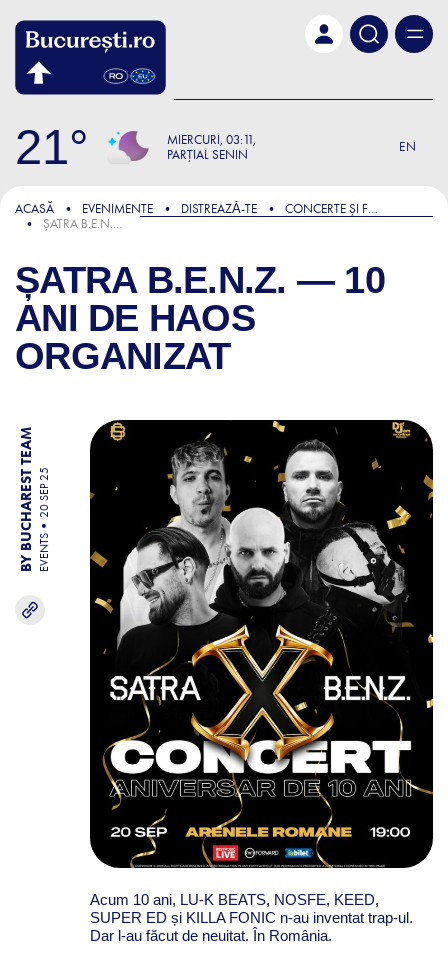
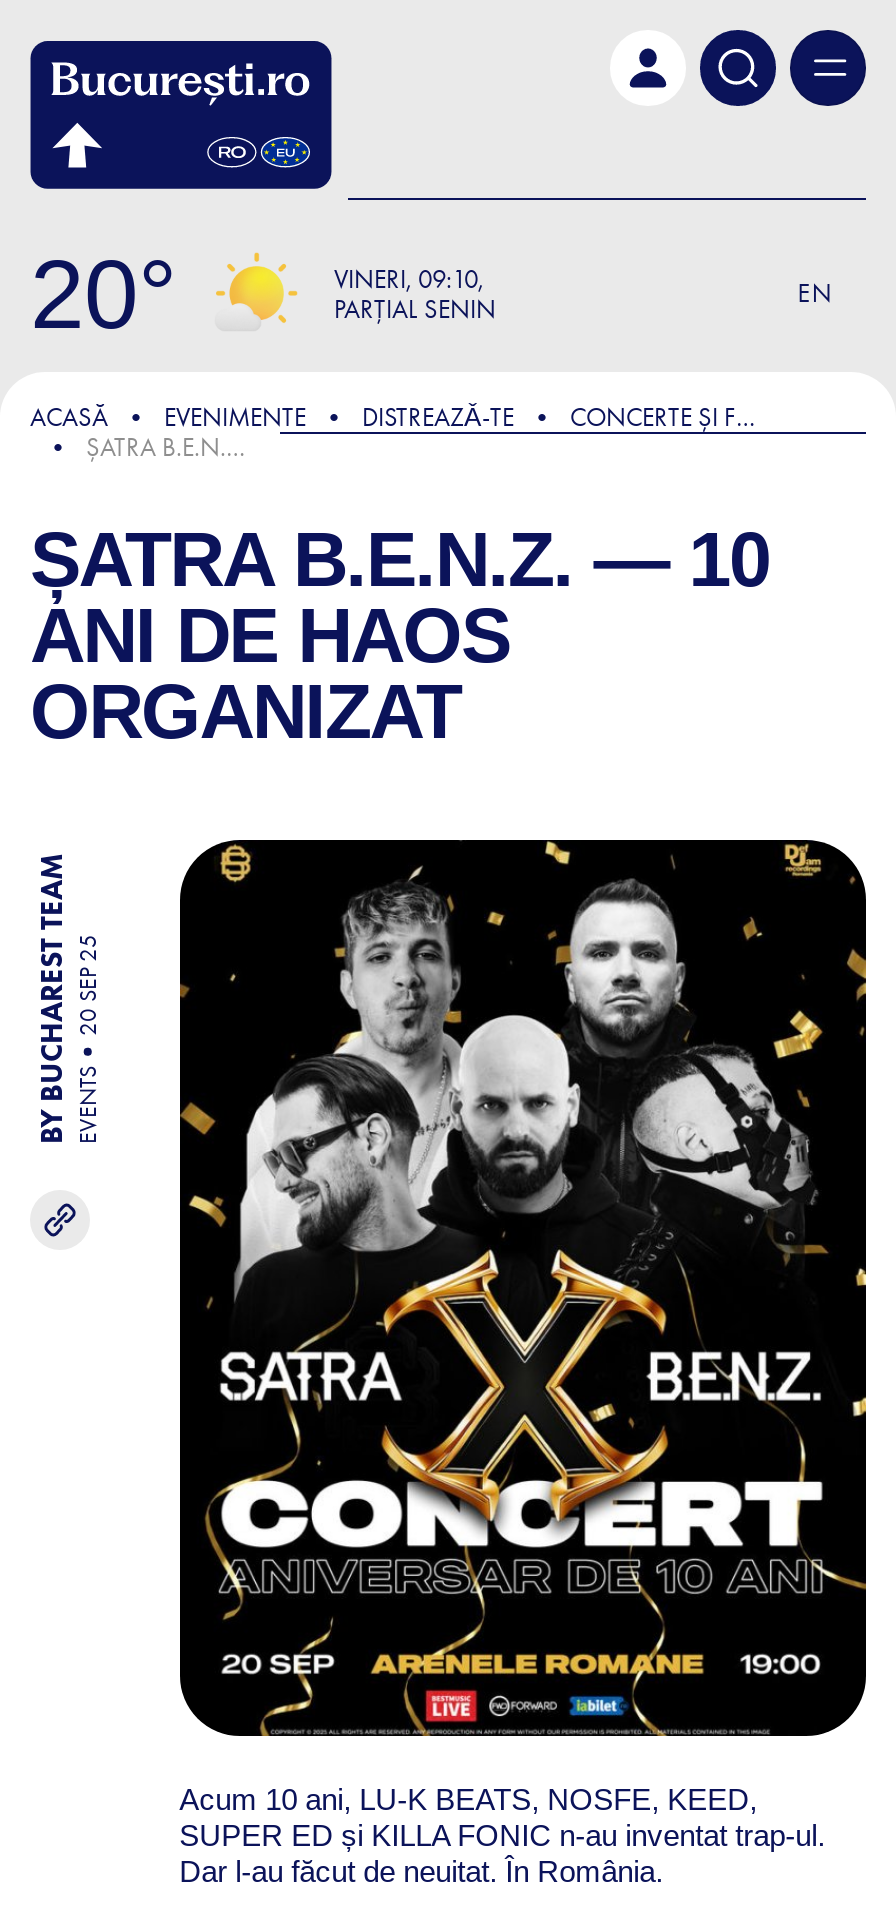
[15,119,253,173] [image] | 21 | MIERCURI 03:11 -> [30,239,478,347] [image] | 20 | VINERI 09:10

